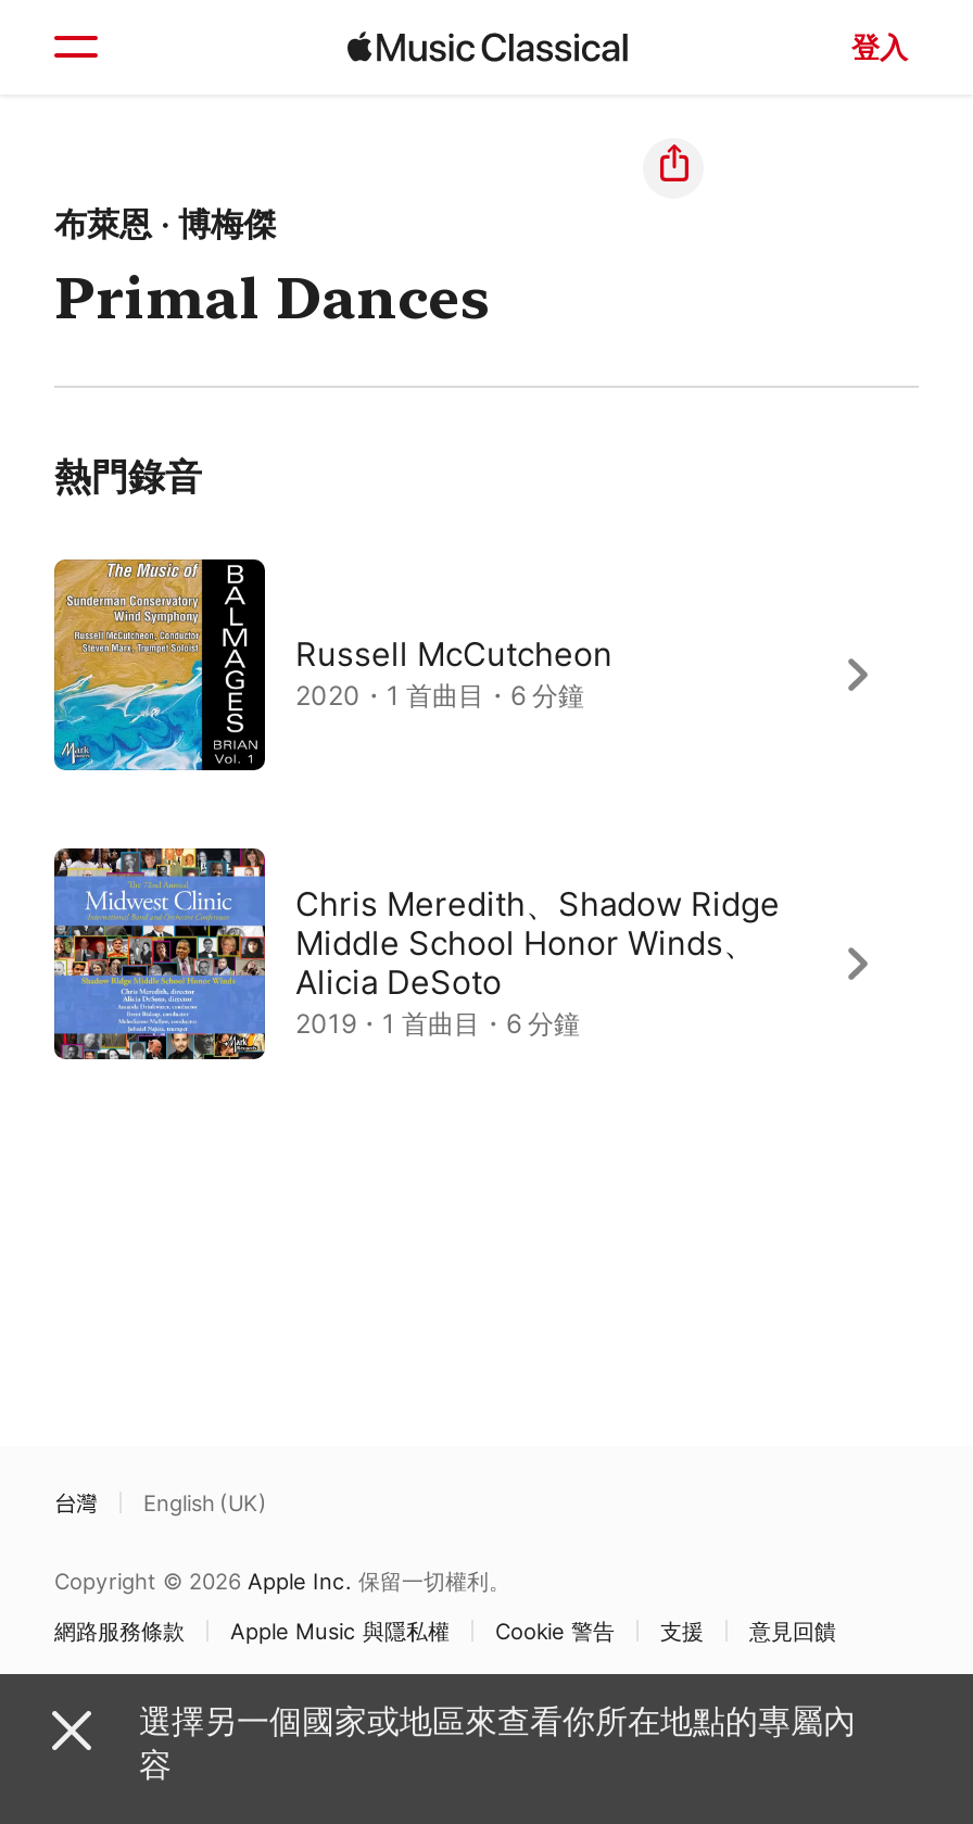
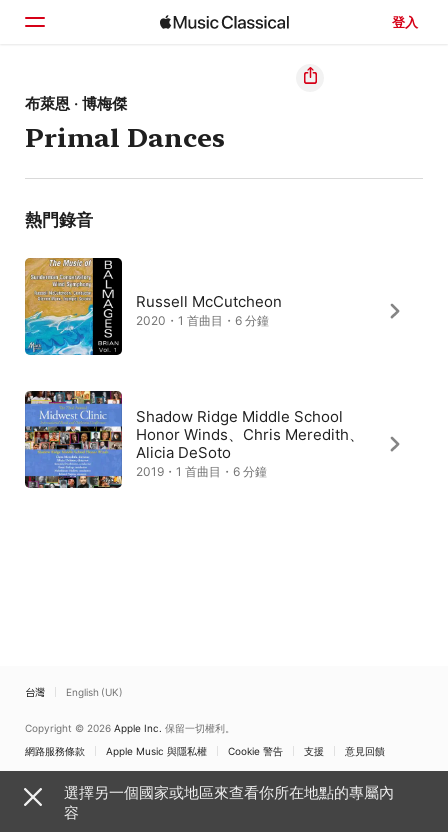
[295,883,780,964] Chris Meredith、Shadow Ridge | Middle School Honor Winds、 -> [136,407,364,444] Shadow Ridge Middle School | Honor Winds、Chris Meredith、

